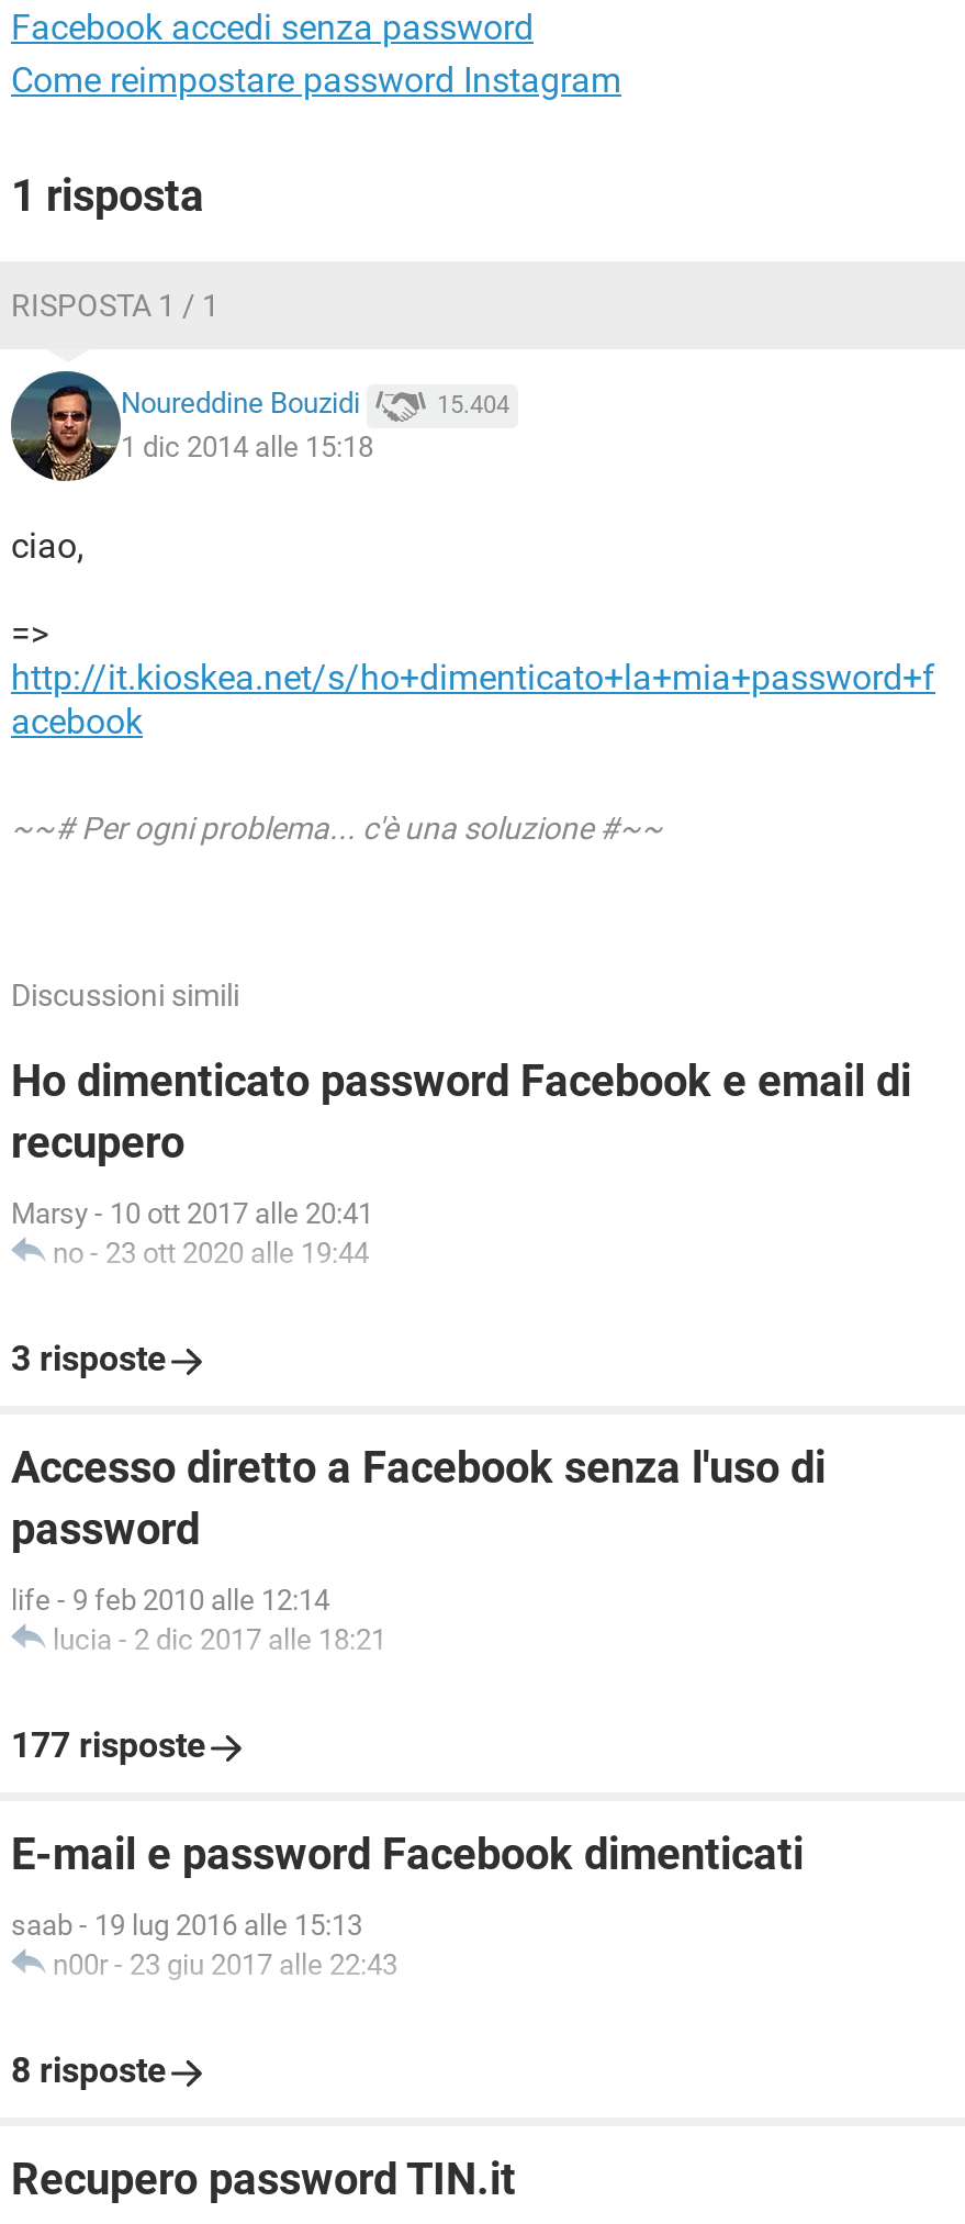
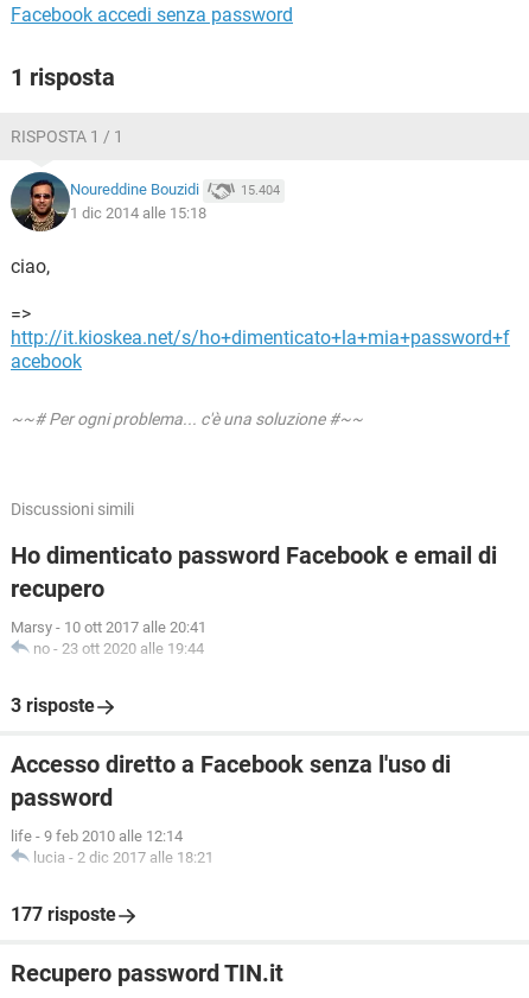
[11,59,621,101] Come reimpostare password Instagram -> none
[11,1828,804,2091] E-mail e password Facebook dimenticati | saab - 19 lug 2016 alle 15:13 | n00r- 23 giu 2017 alle 22:43 | 8 risposte -> none

